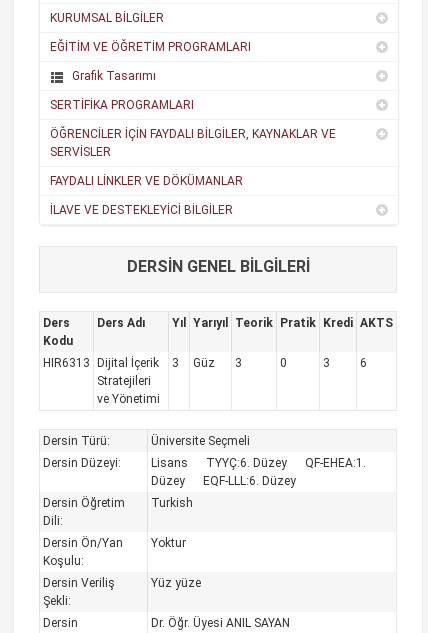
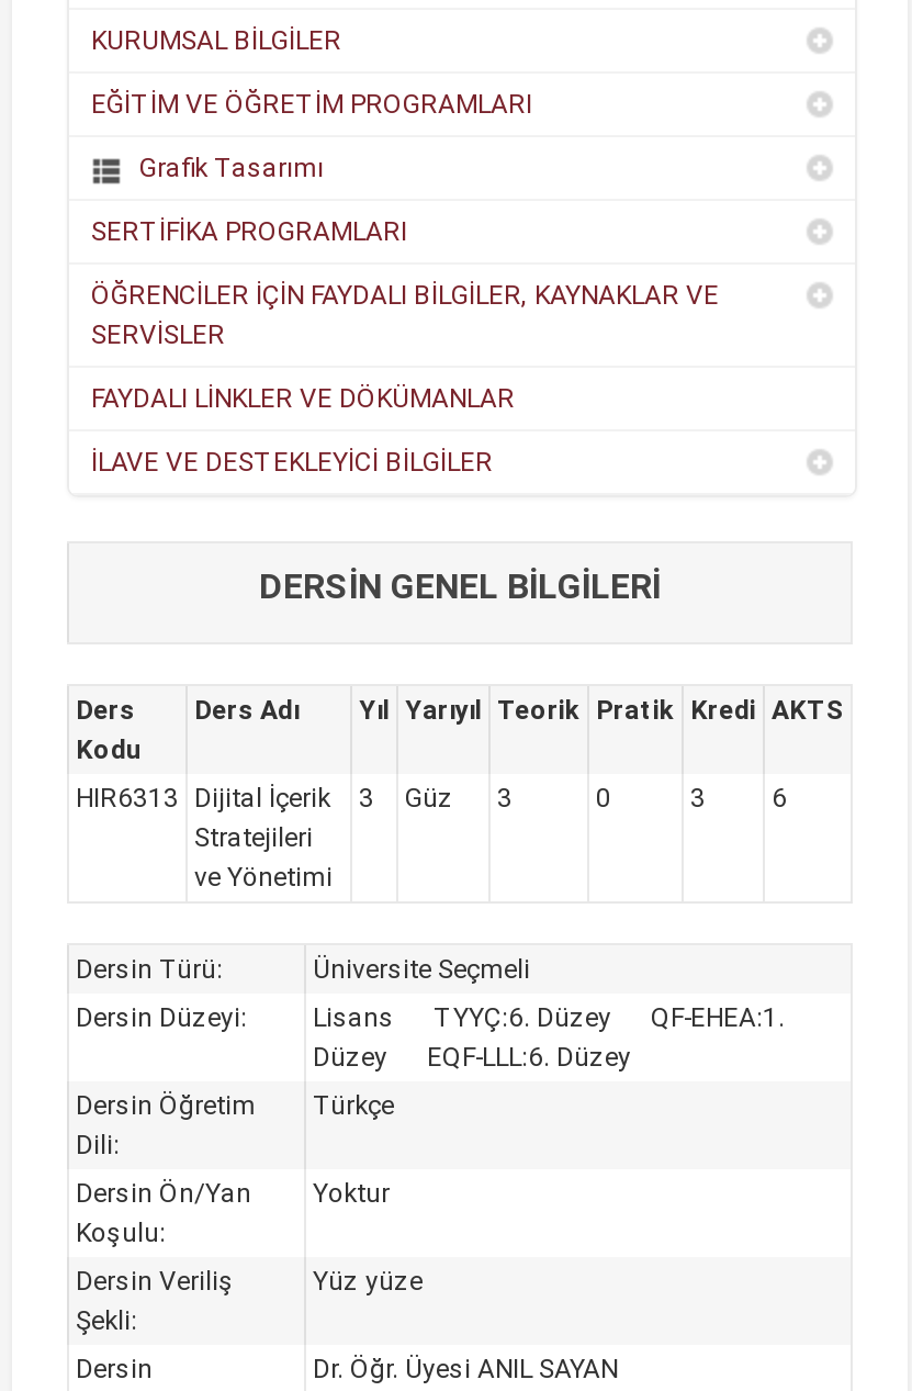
[151,496,193,510] Turkish -> [313,1090,394,1121] Türkçe

